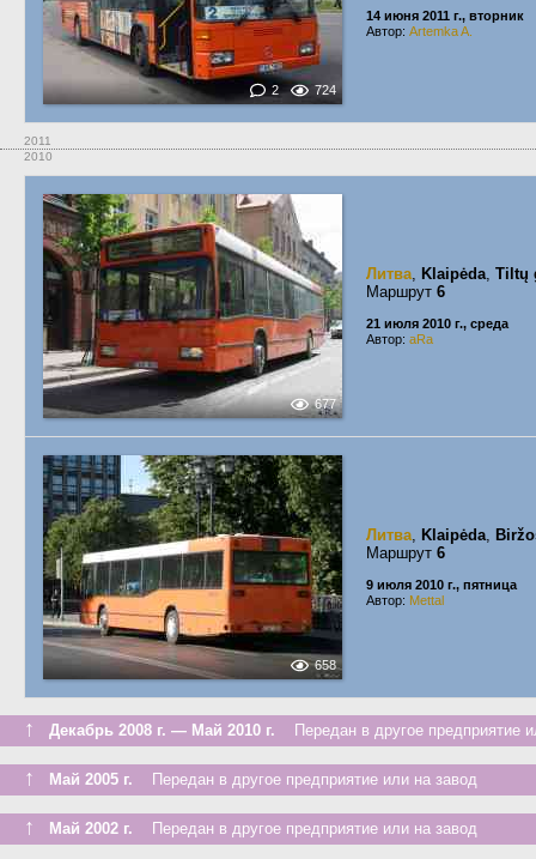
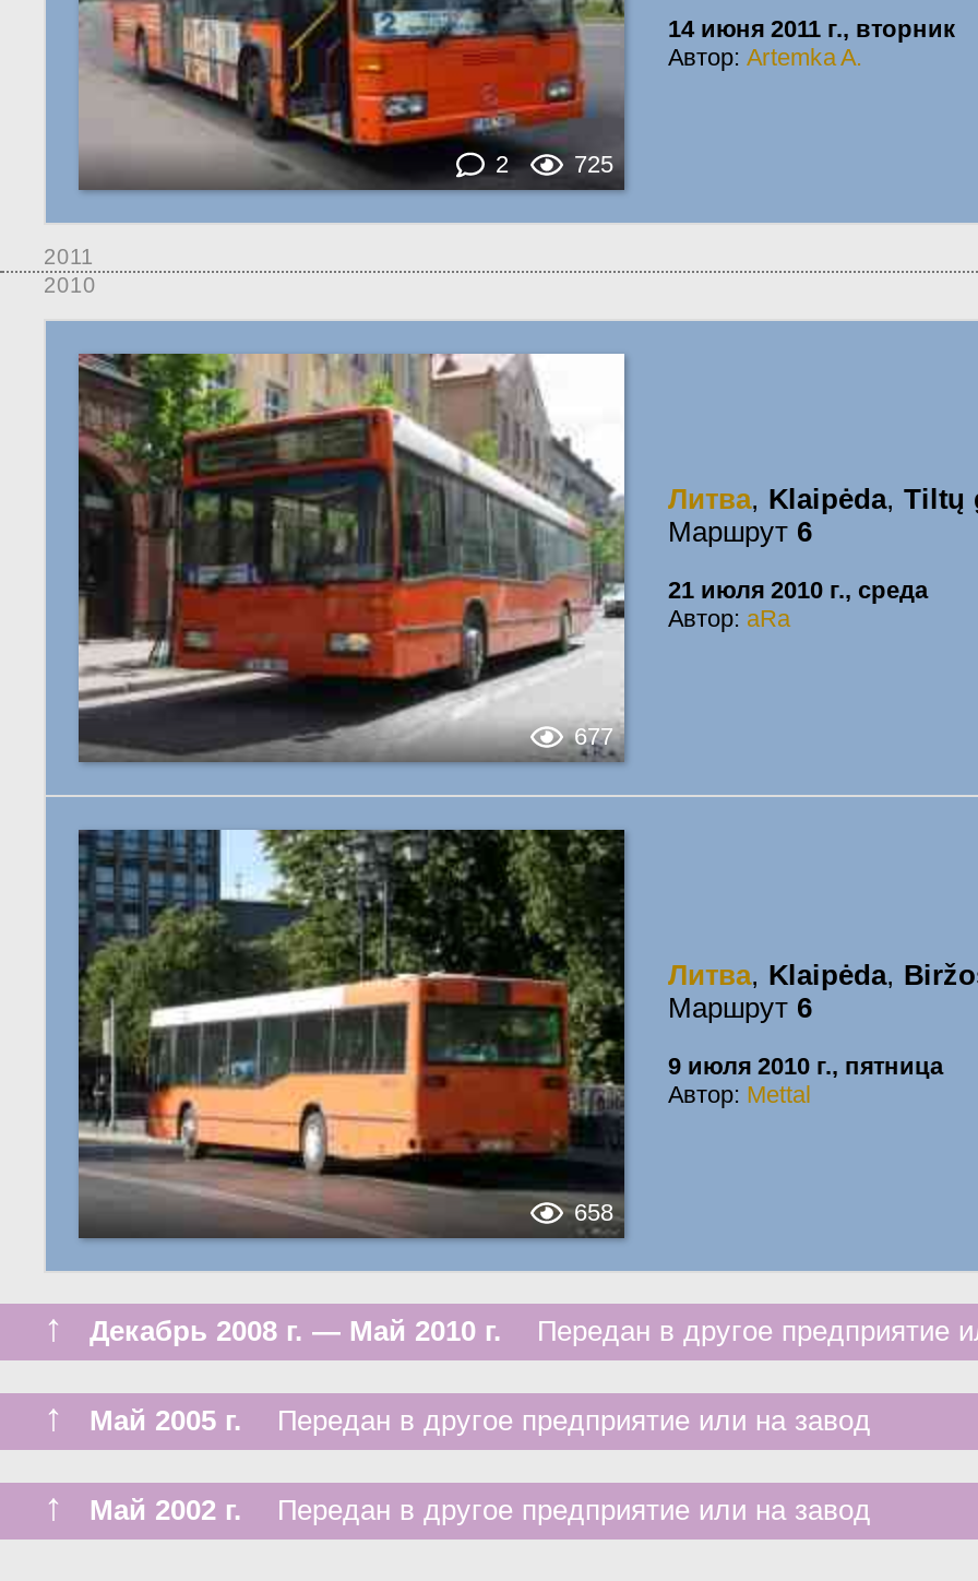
[315,83,336,97] 724 -> [574,151,613,177] 725

